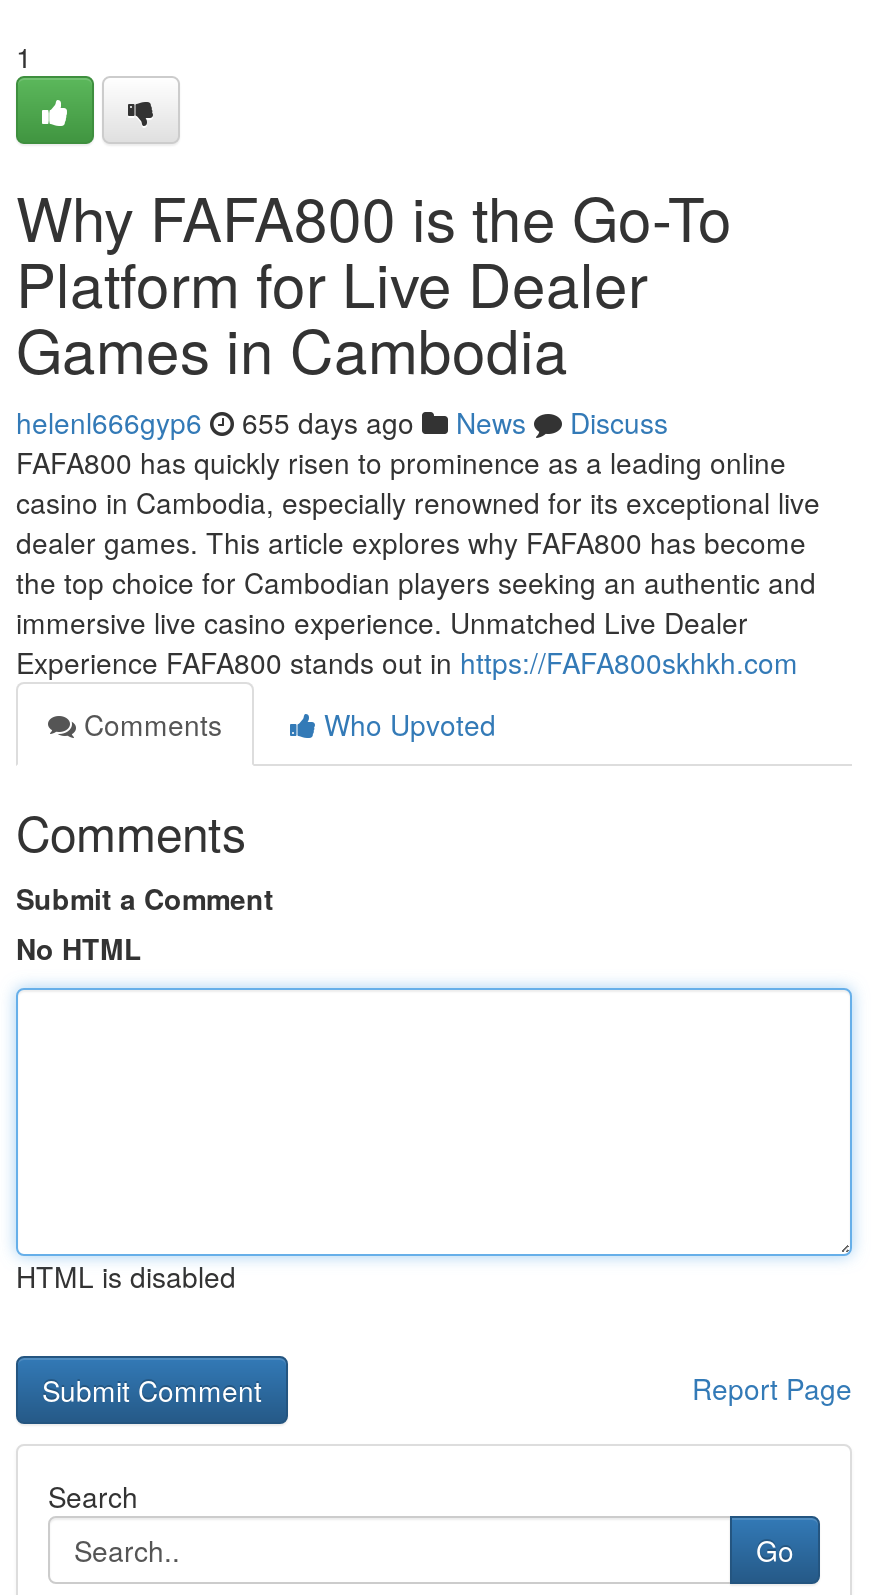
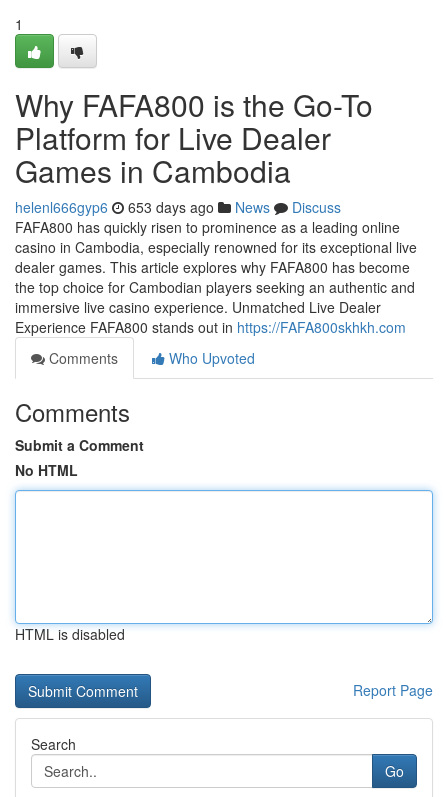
[16,402,668,442] helenl666gyp6 655 days ago News Discuss -> [15,197,341,217] helenl666gyp6 653 days ago News Discuss

